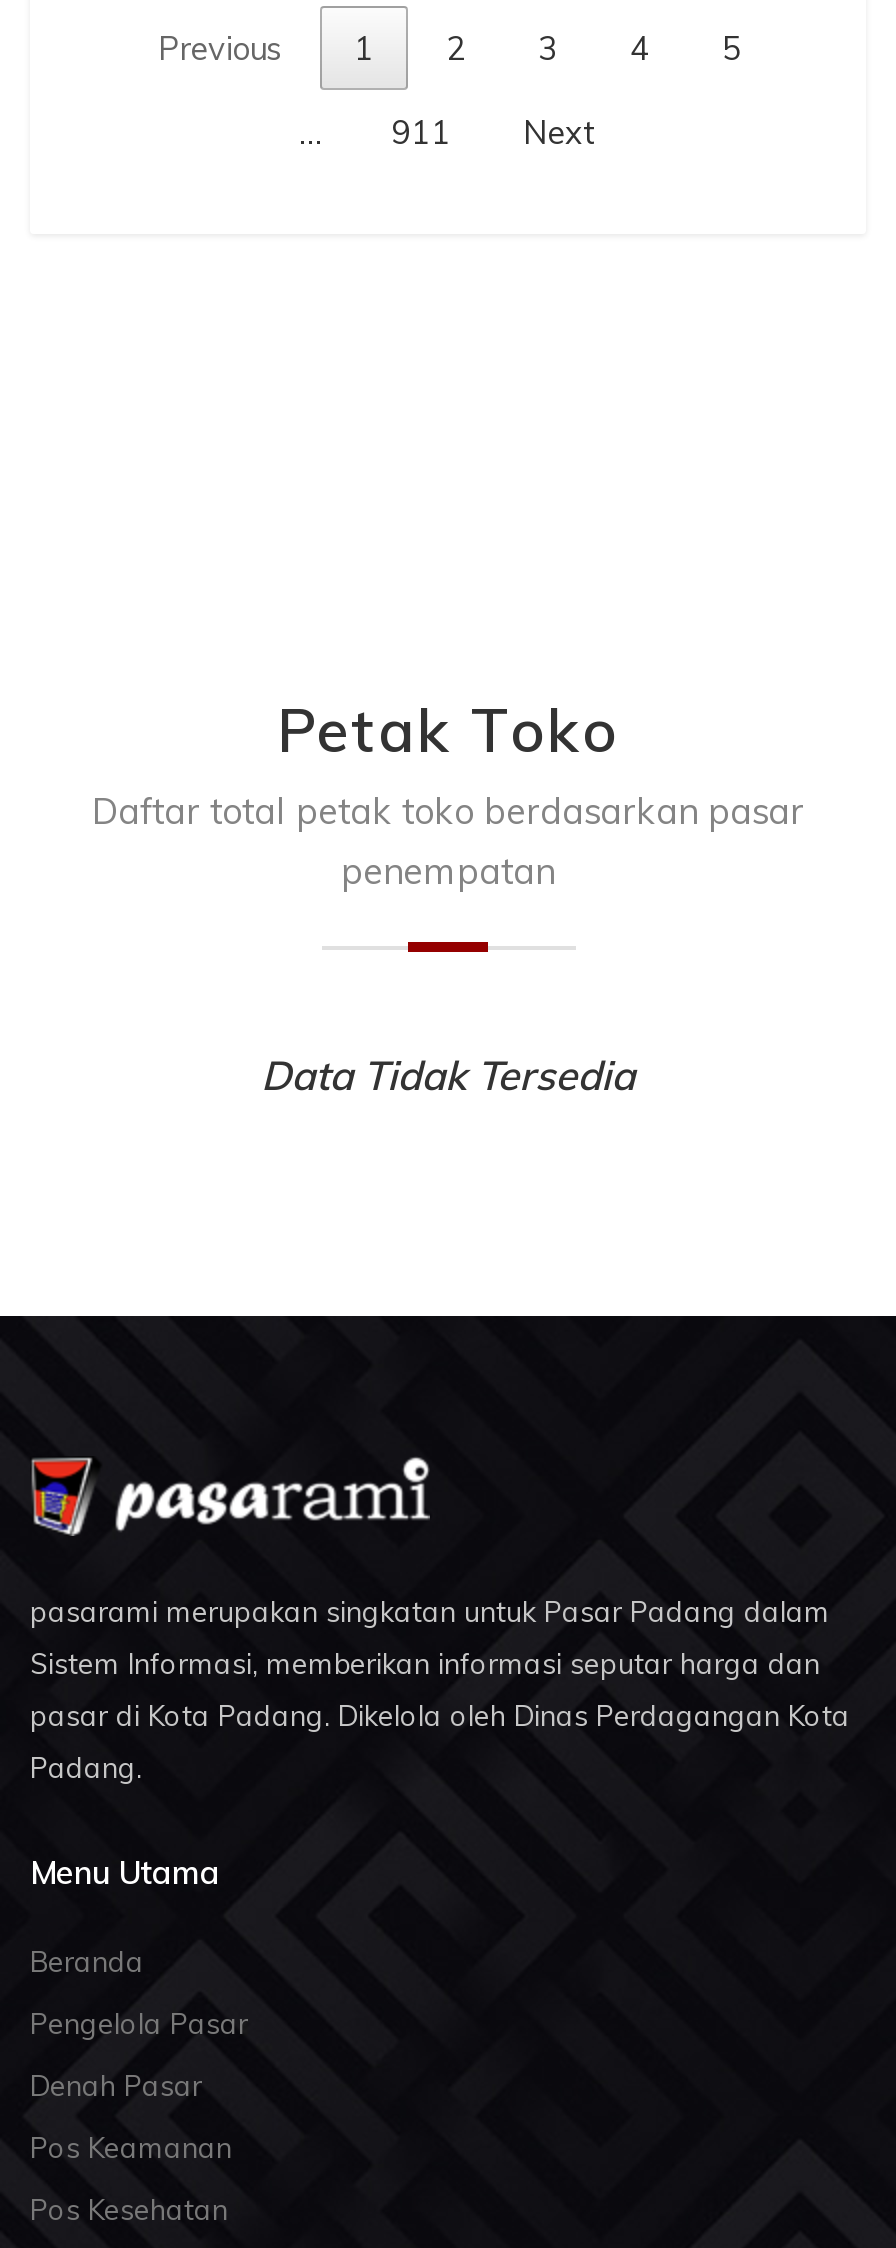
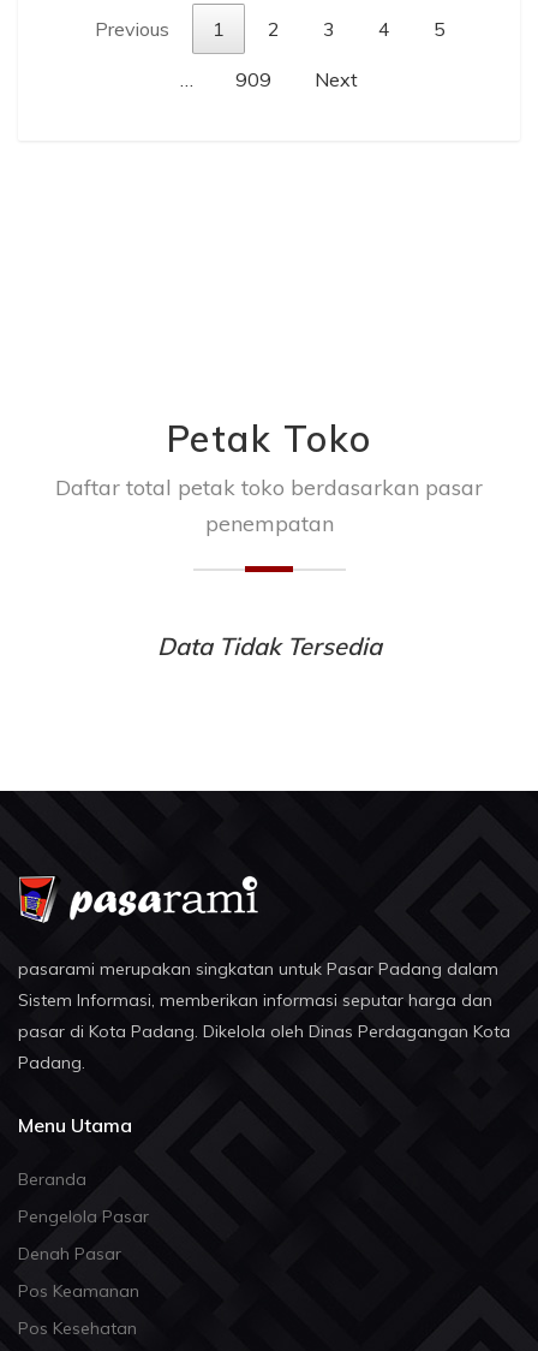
[391,112,451,152] 911 -> [235,67,271,91] 909

